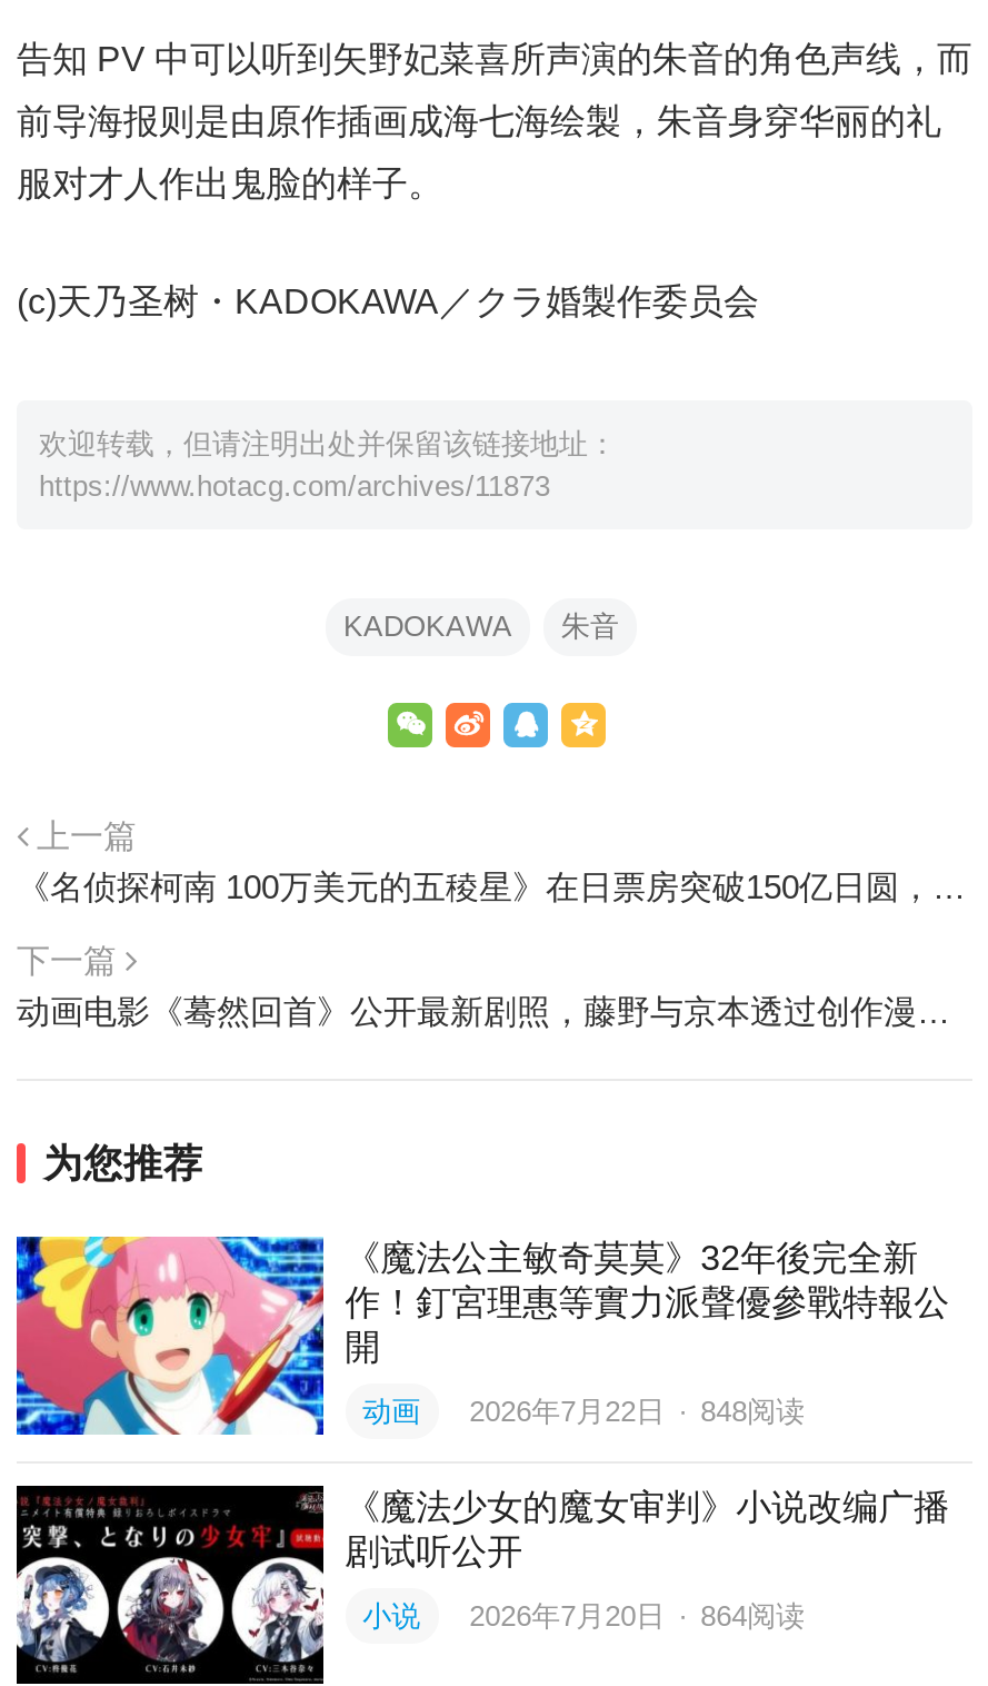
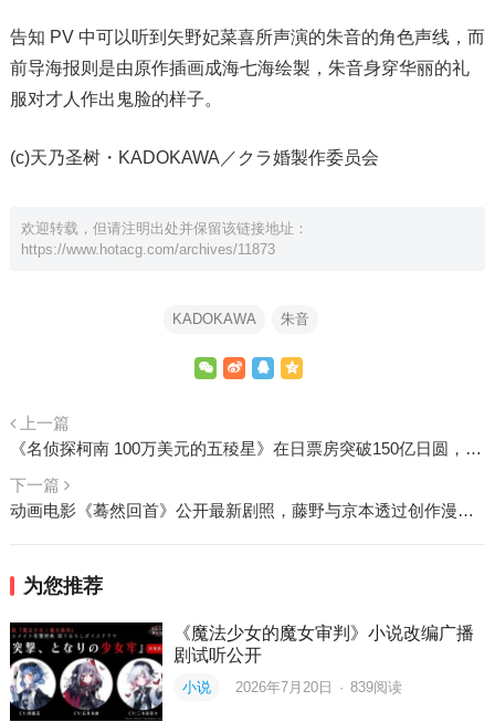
[14,1234,949,1437] [image] | 《魔法公主敏奇莫莫》32年後完全新 | 作！釘宮理惠等實力派聲優參戰特報公 | 開 | 动画 | 2026年7月22日 · 848阅读 -> none
[363,1600,805,1633] 小说 2026年7月20日 · 864阅读 -> [182,679,402,696] 小说 2026年7月20日 · 839阅读

